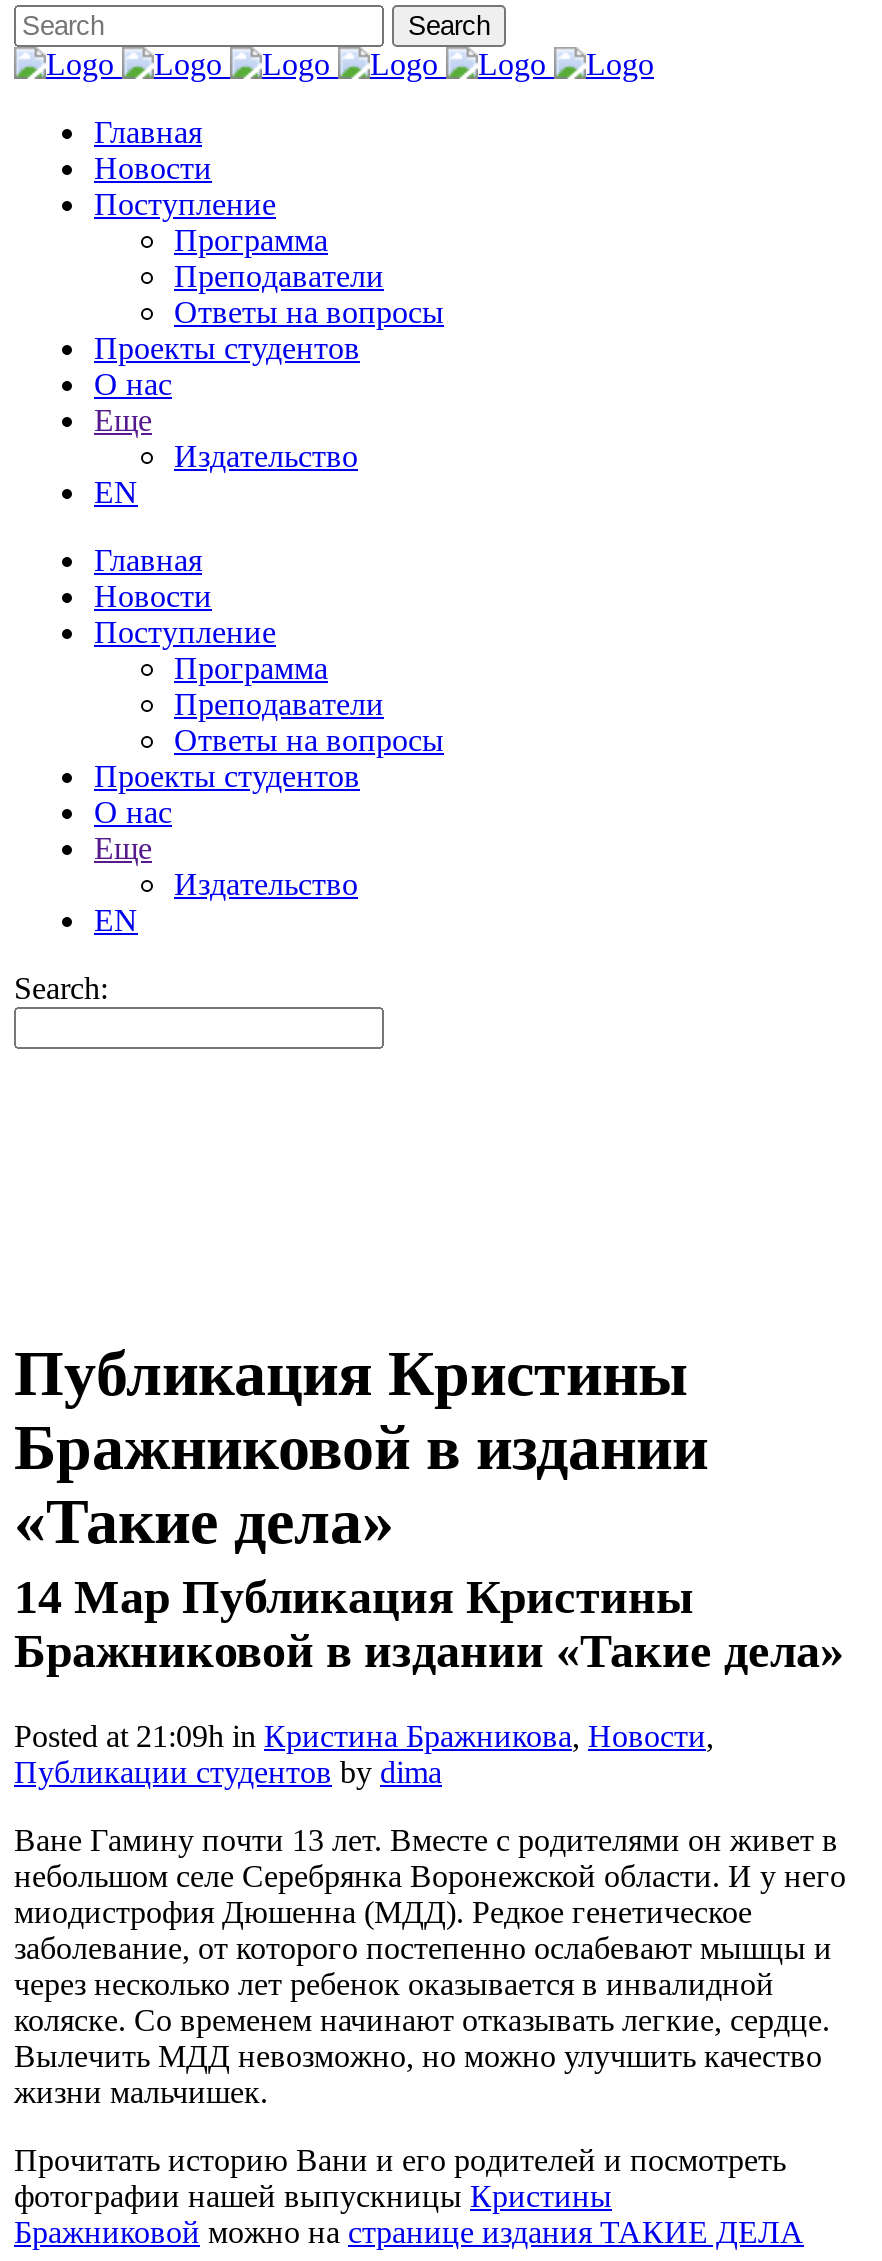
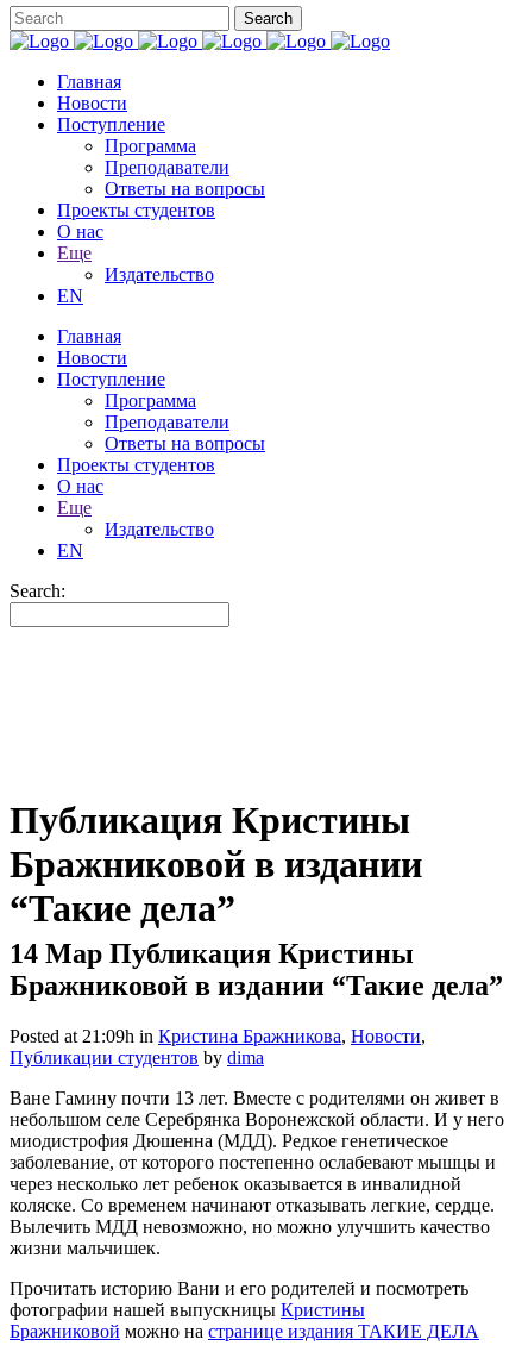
[14,1486,394,1558] «Такие дела» -> [10,887,235,930] “Такие дела”
[14,1625,844,1677] Бражниковой в издании «Такие дела» -> [10,970,503,1001] Бражниковой в издании “Такие дела”

